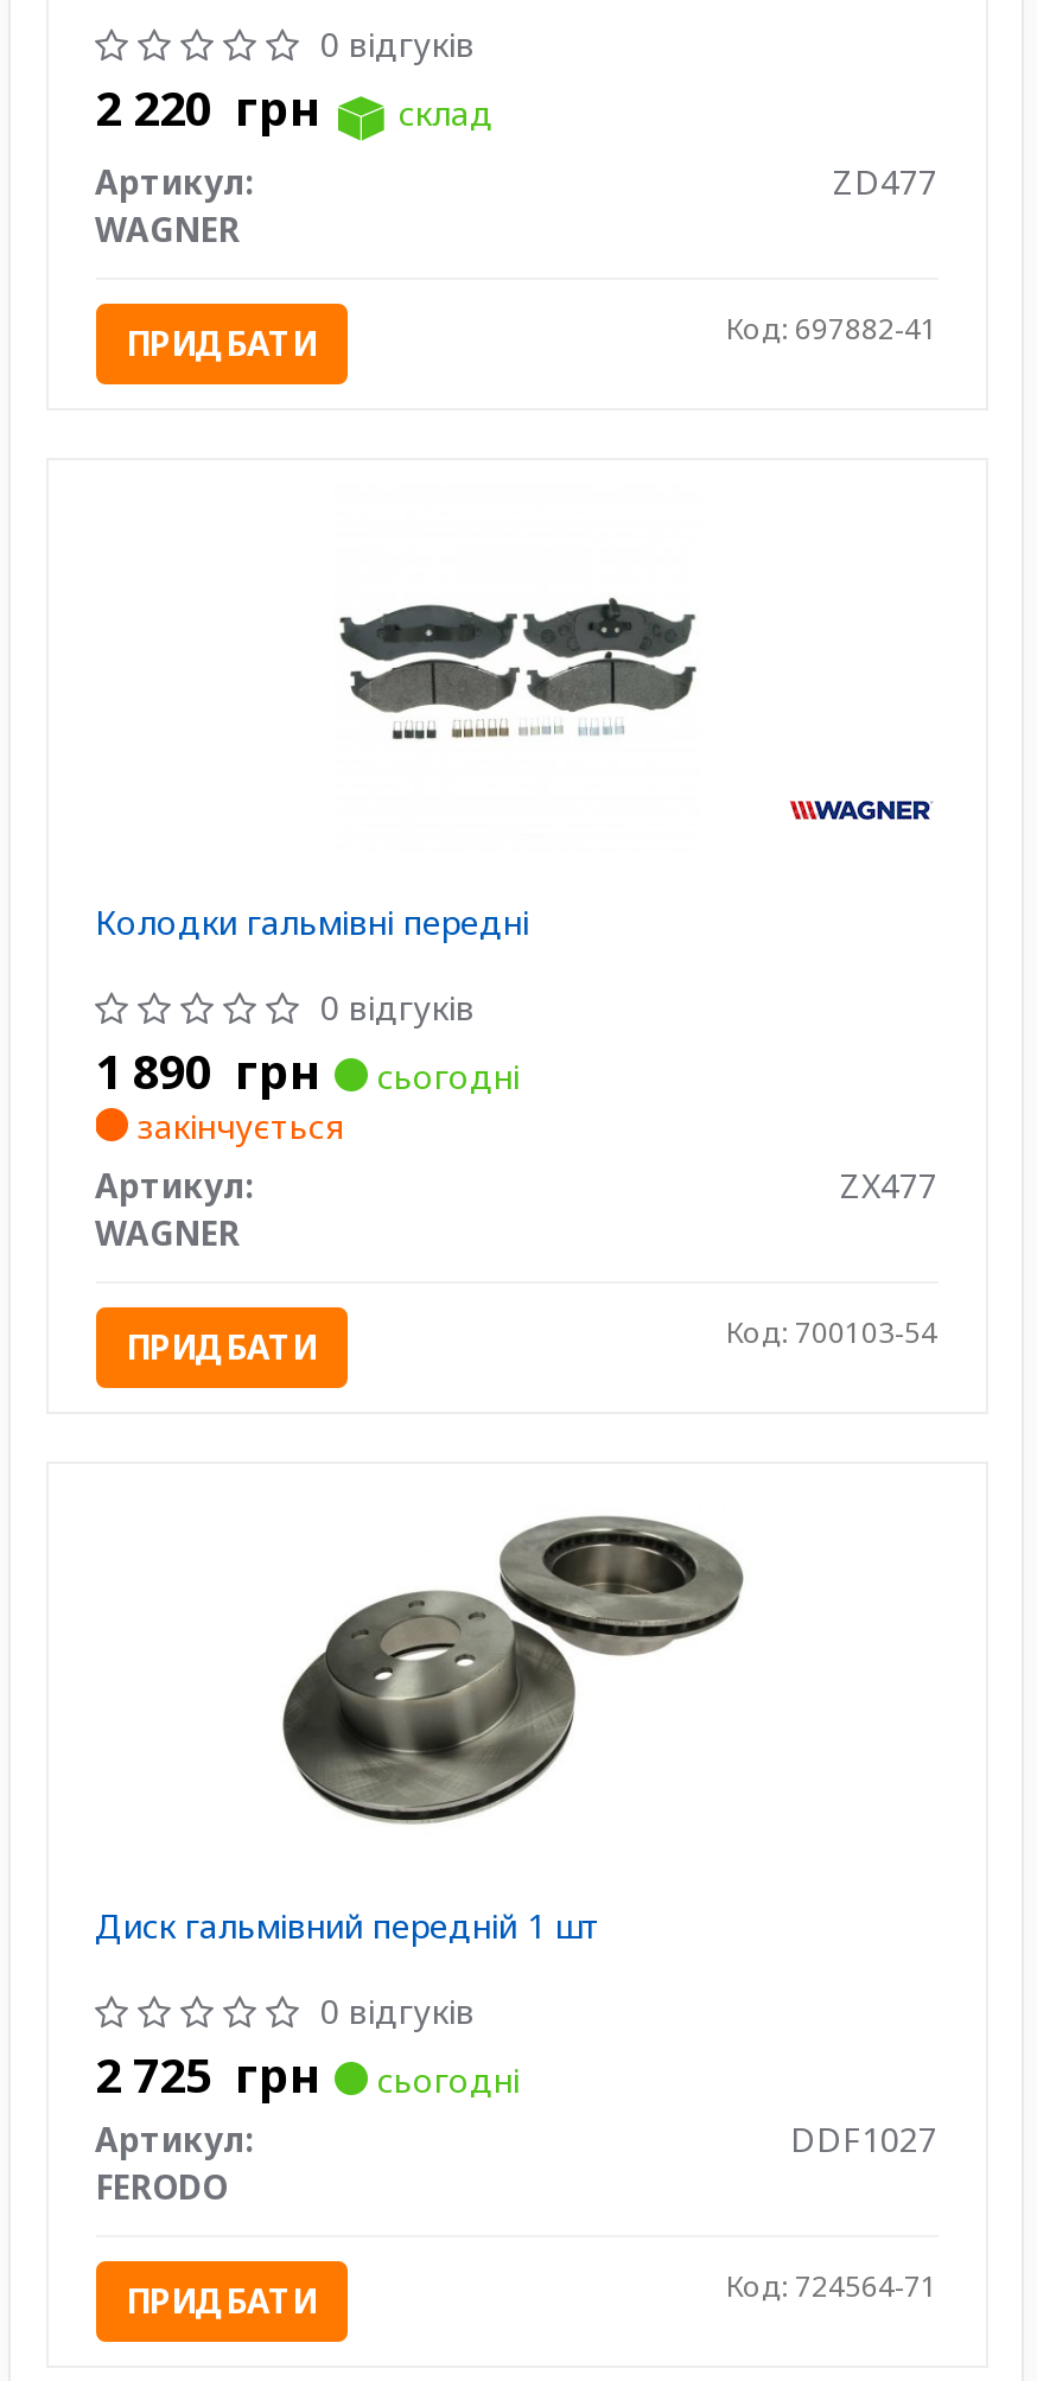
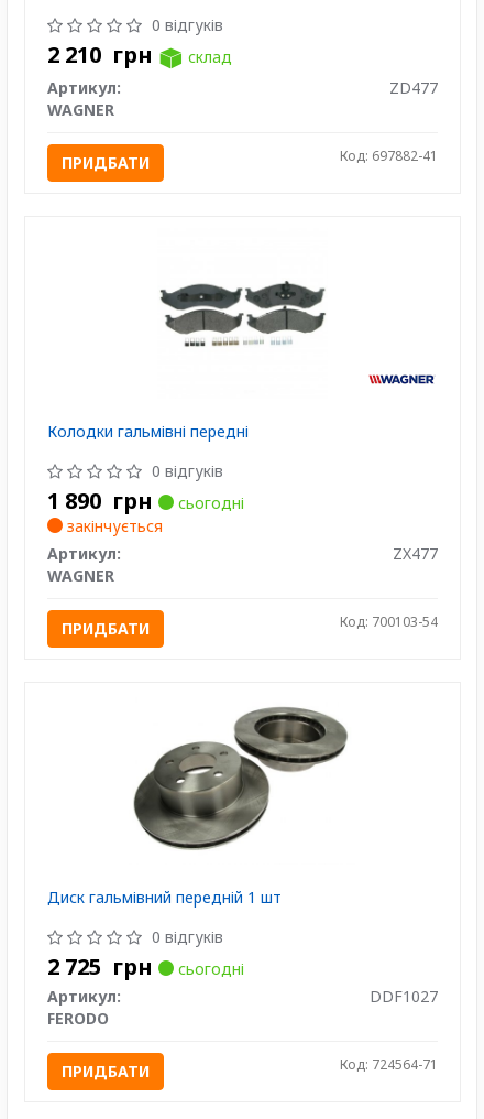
[95,77,494,141] 2 220 грн склад -> [47,39,232,69] 2 210 грн склад

